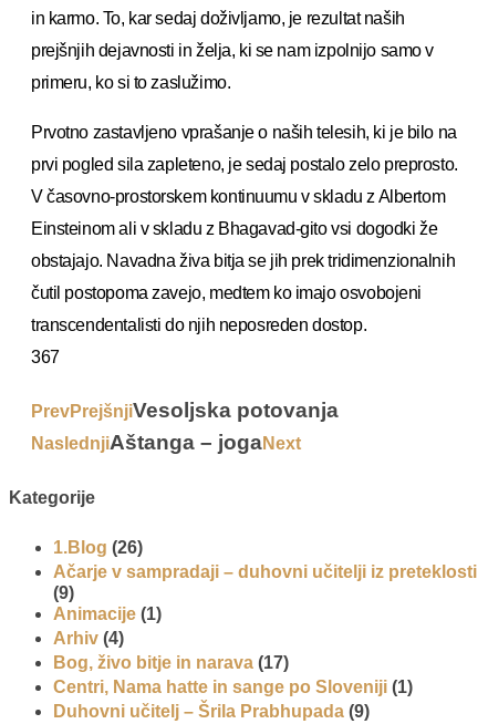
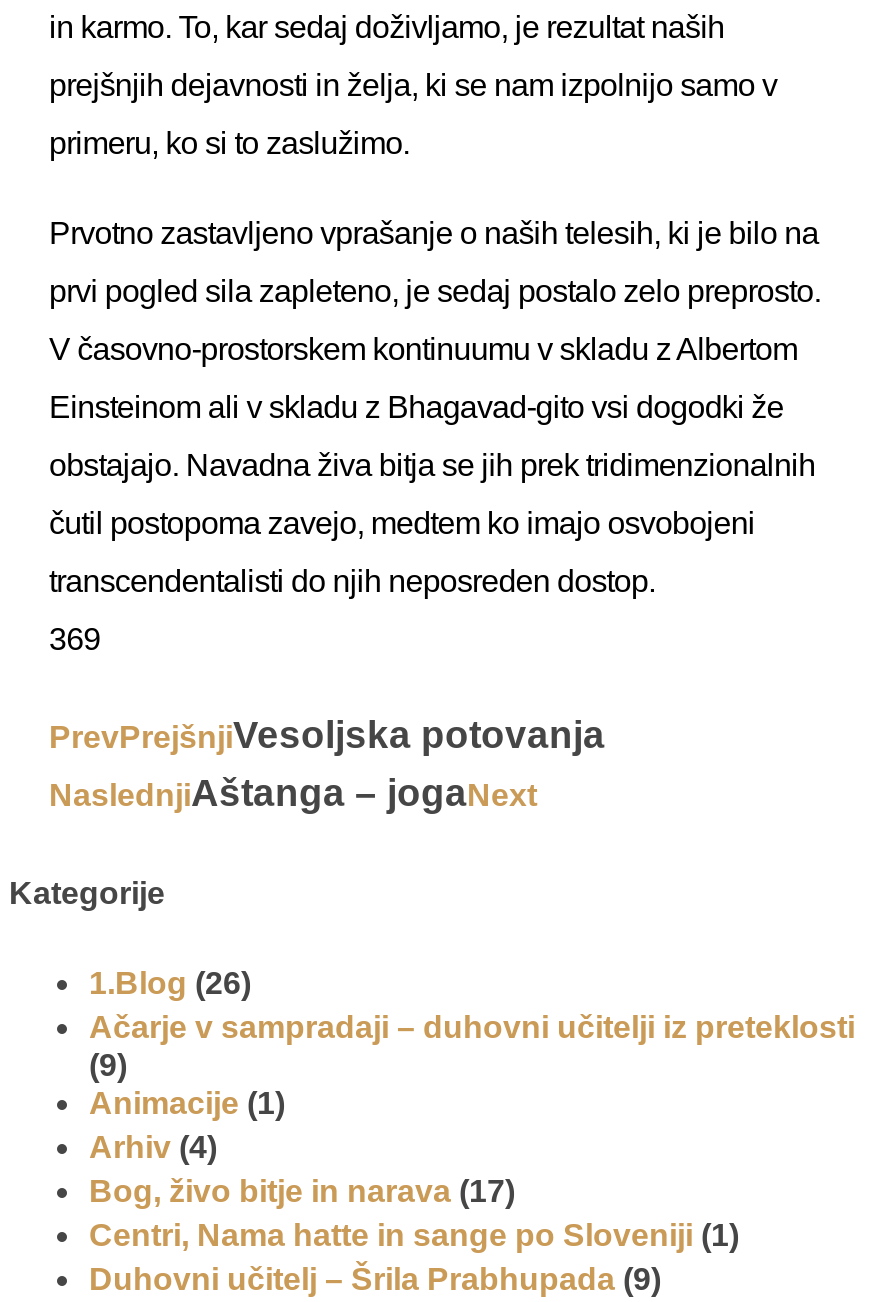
[31,347,60,366] 367 -> [49,622,101,656] 369

